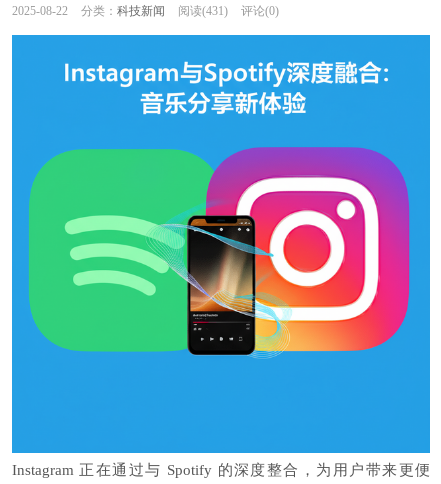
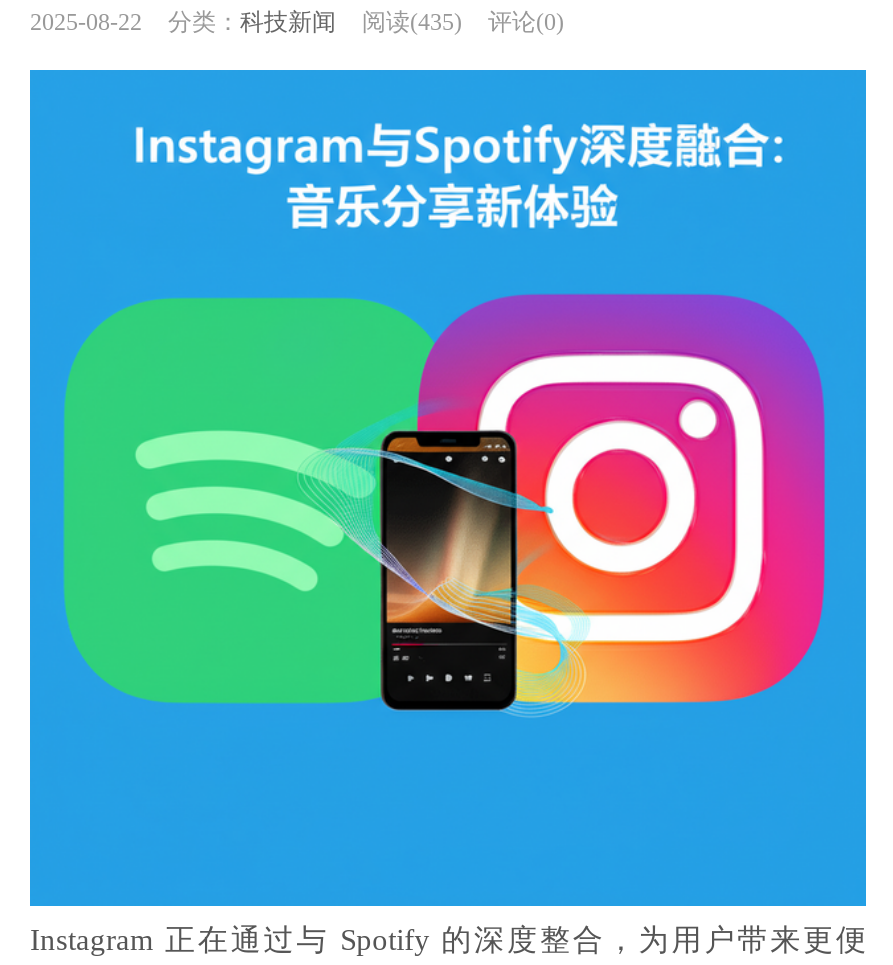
[12,4,279,18] 2025-08-22 分类：科技新闻 阅读(431) 评论(0) -> [30,8,564,36] 2025-08-22 分类：科技新闻 阅读(435) 评论(0)

